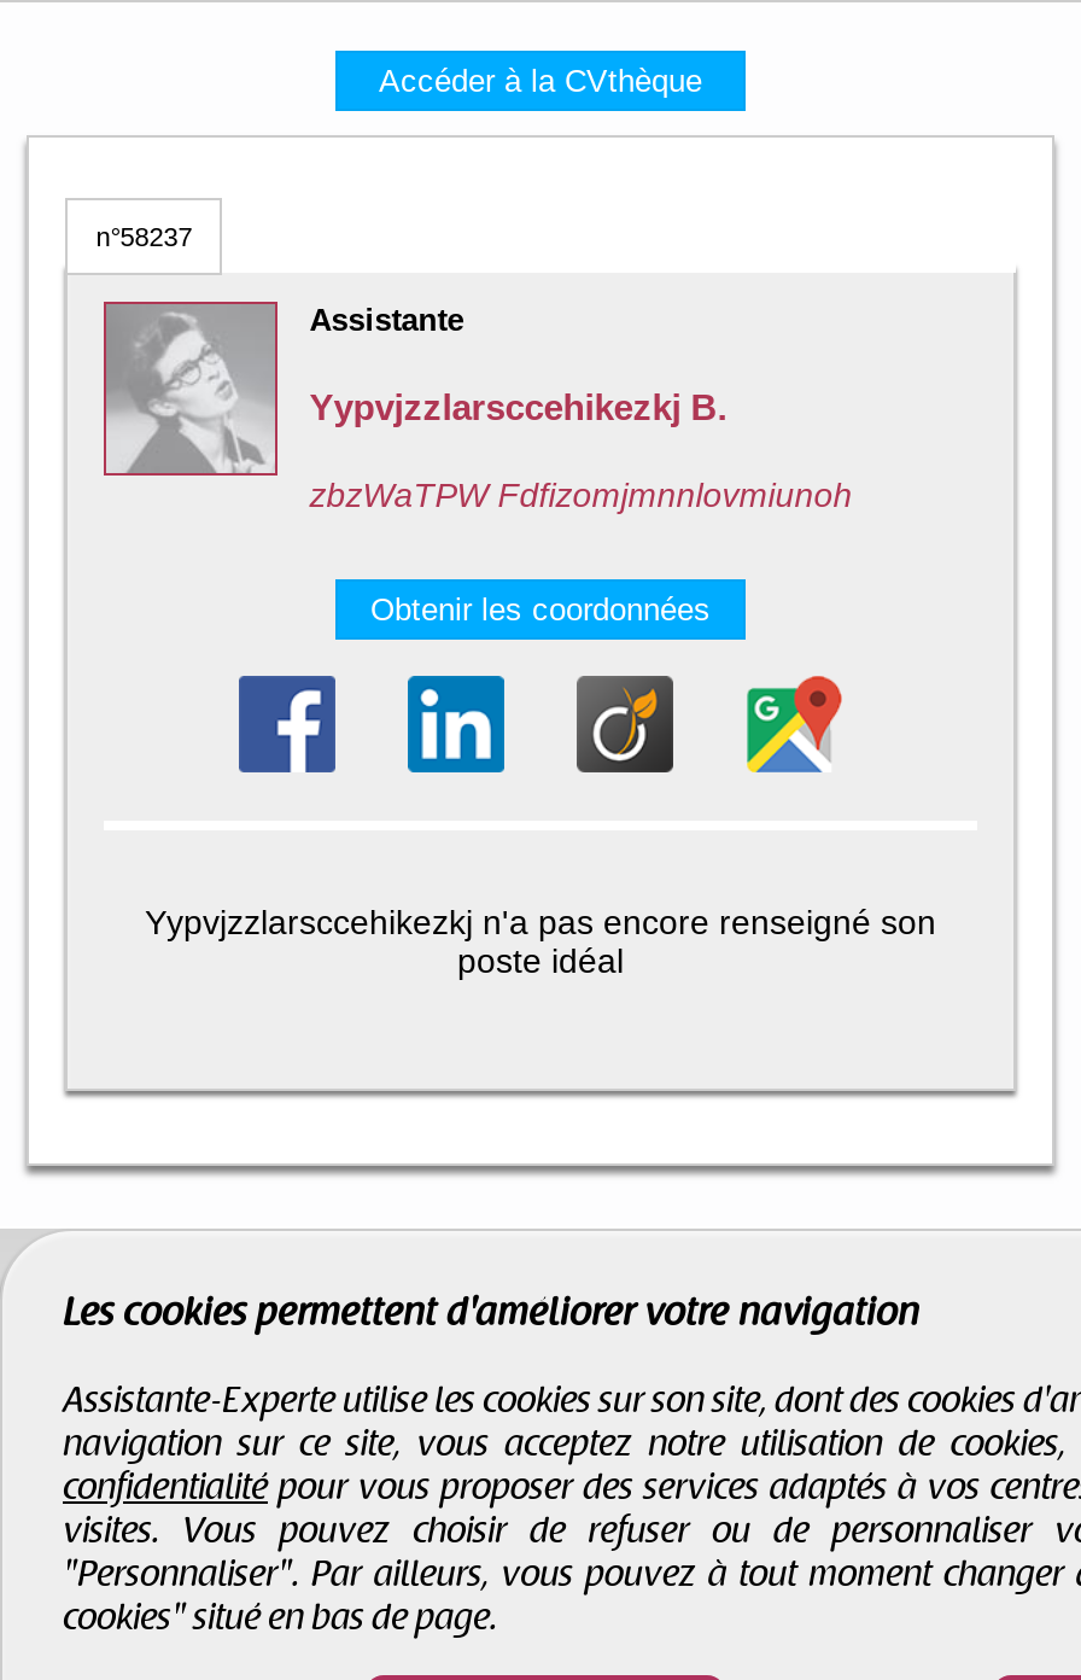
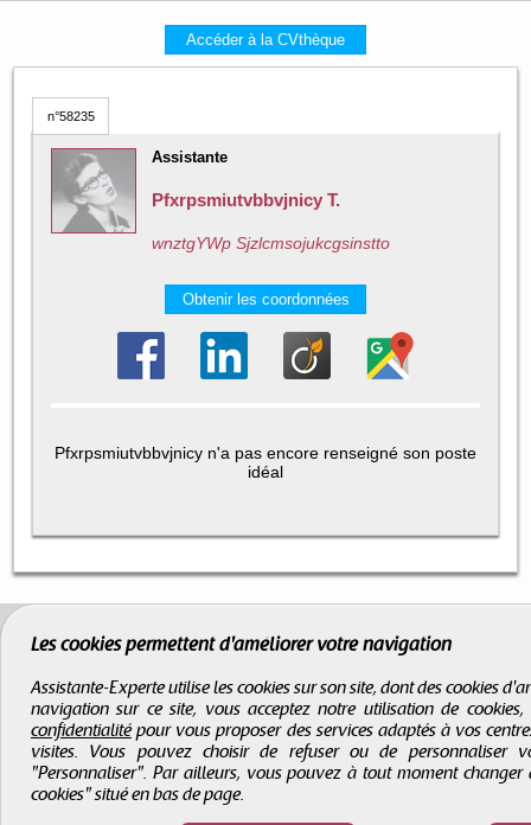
[96,222,192,251] n°58237 -> [47,109,94,123] n°58235
[309,386,727,427] Yypvjzzlarsccehikezkj B. -> [152,190,340,210] Pfxrpsmiutvbbvjnicy T.
[309,476,852,514] zbzWaTPW Fdfizomjmnnlovmiunoh -> [152,234,390,252] wnztgYWp Sjzlcmsojukcgsinstto
[145,903,936,980] Yypvjzzlarsccehikezkj n'a pas encore renseigné son | poste idéal -> [55,443,476,481] Pfxrpsmiutvbbvjnicy n'a pas encore renseigné son poste | idéal

